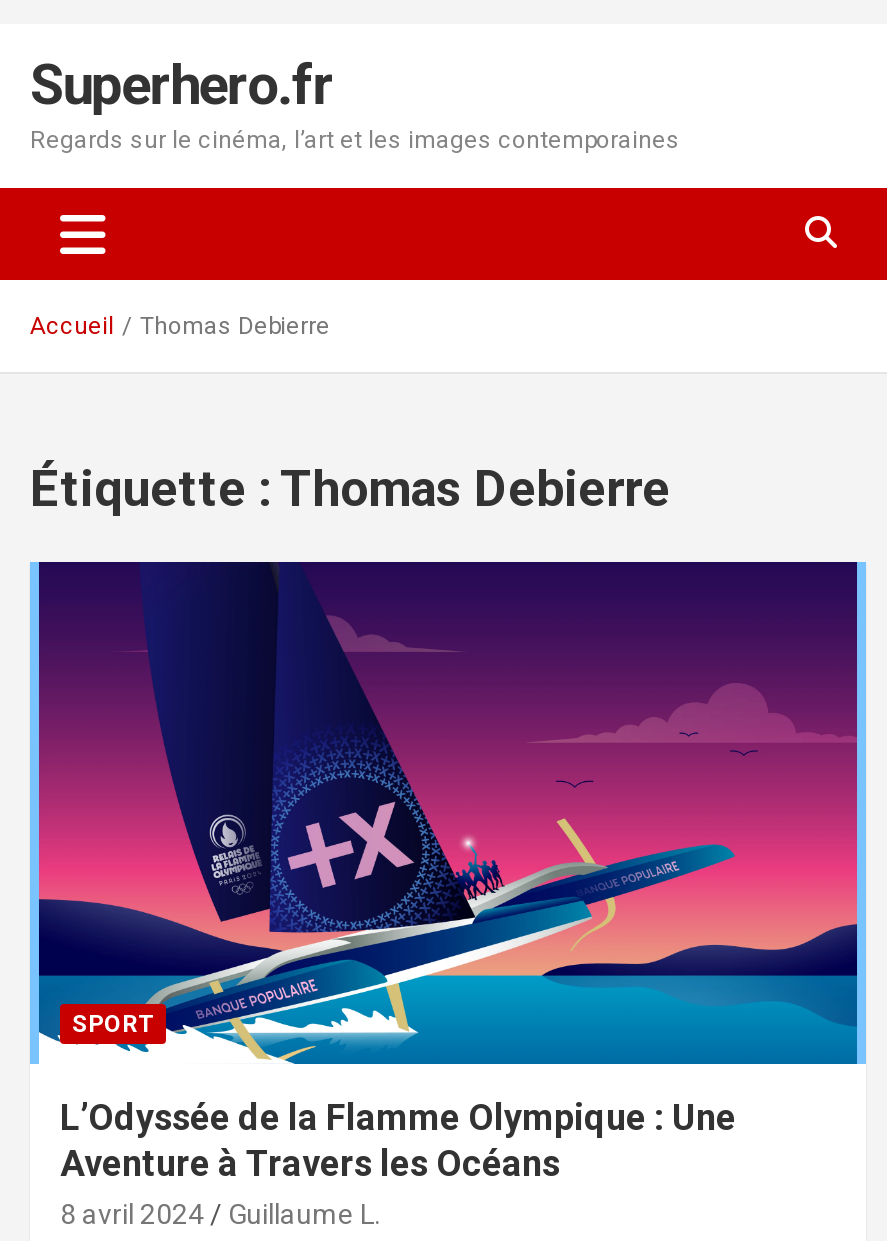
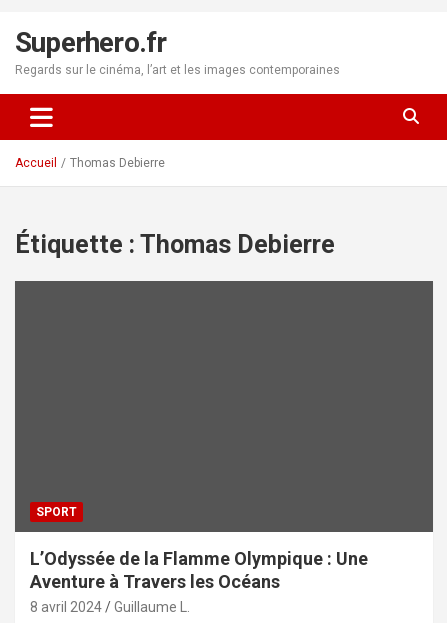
[30,560,866,1066] [image] -> none

